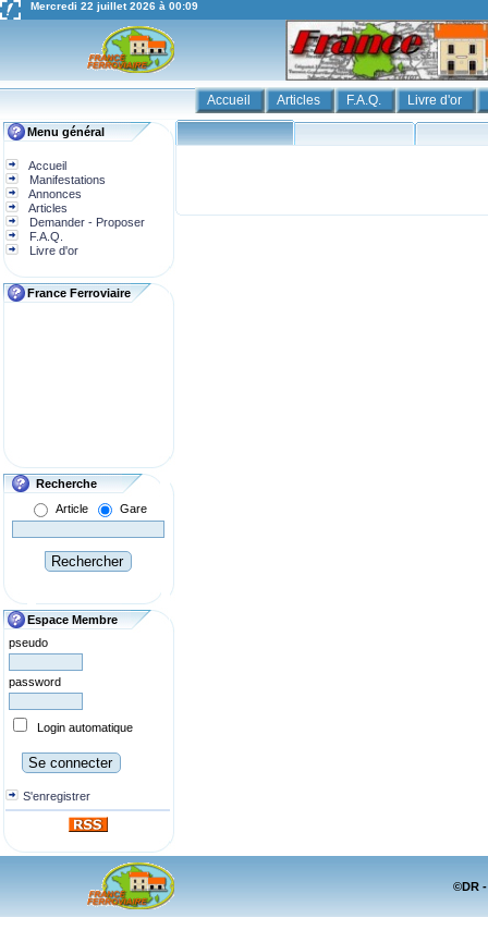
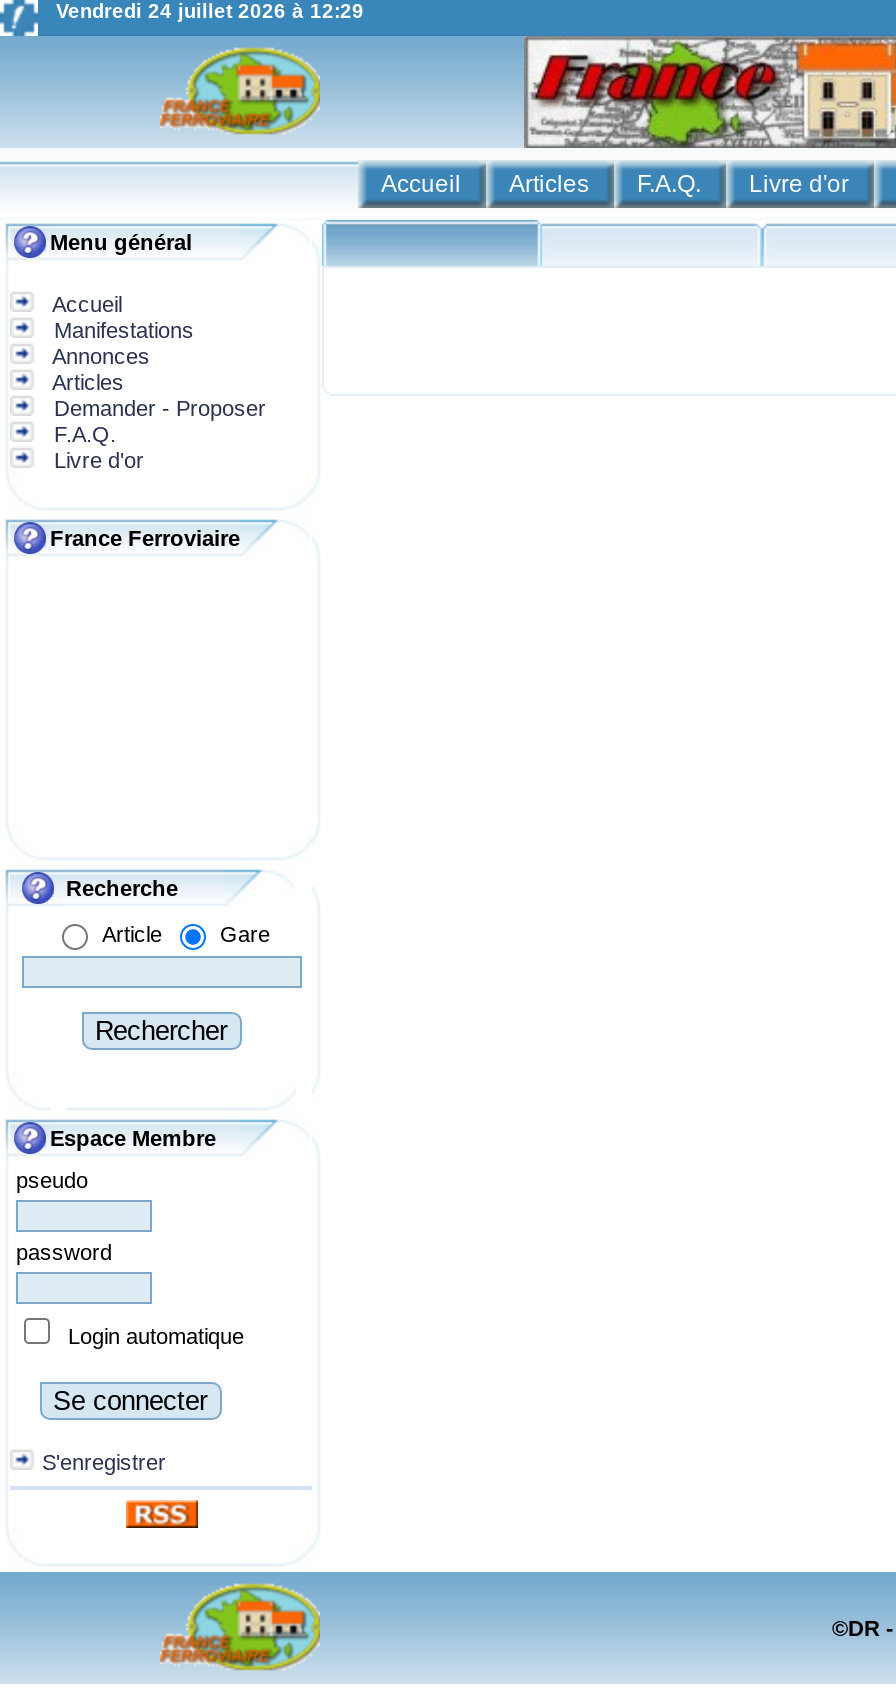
[24,0,198,12] Mercredi 22 juillet 2026 à 00:09 -> [44,0,364,22] Vendredi 24 juillet 2026 à 12:29

